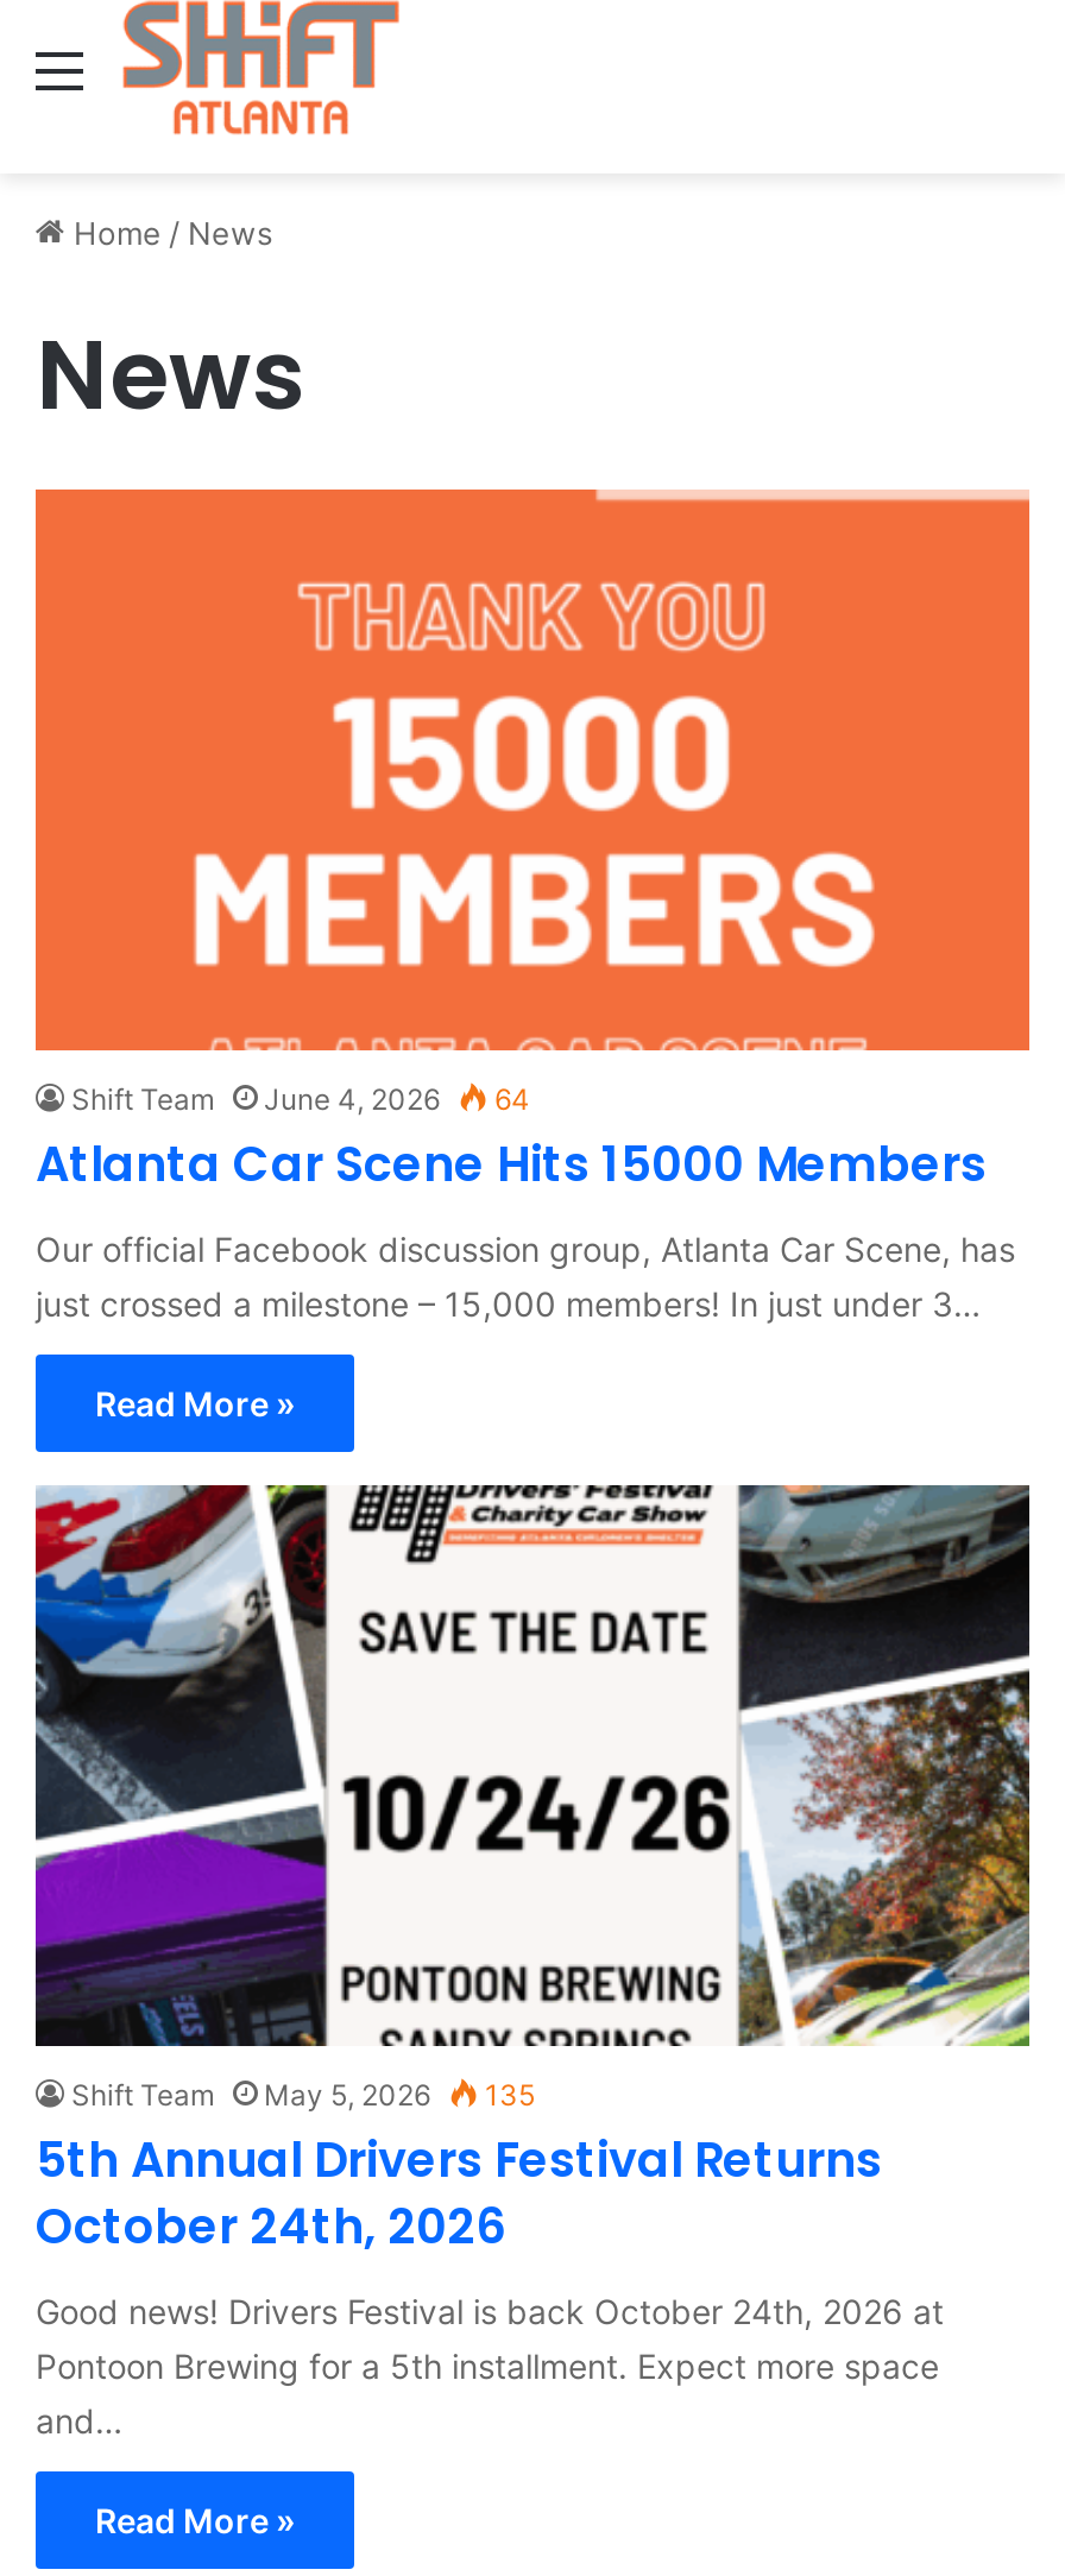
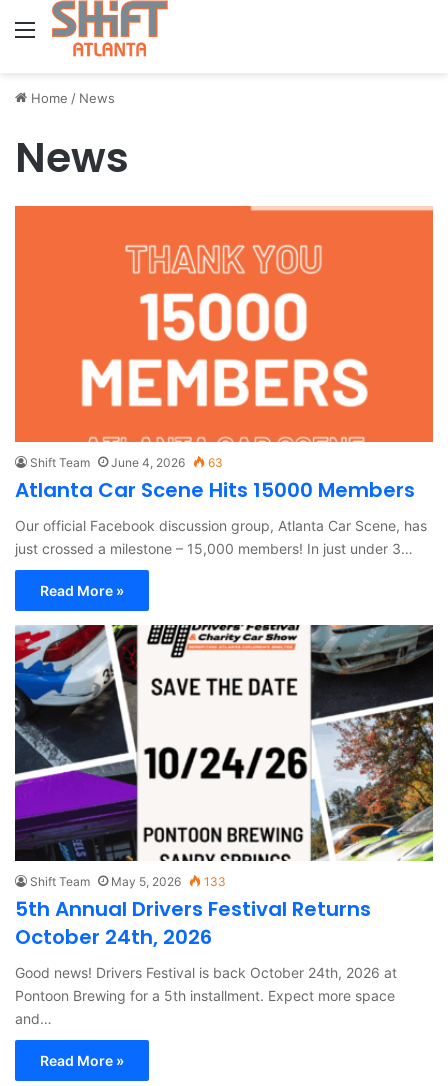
[71,1081,530,1116] Shift Team June 4, 2026 64 -> [30,455,223,470] Shift Team June 4, 2026 63
[71,2076,535,2112] Shift Team May 5, 2026 135 -> [30,874,226,889] Shift Team May 5, 2026 133

